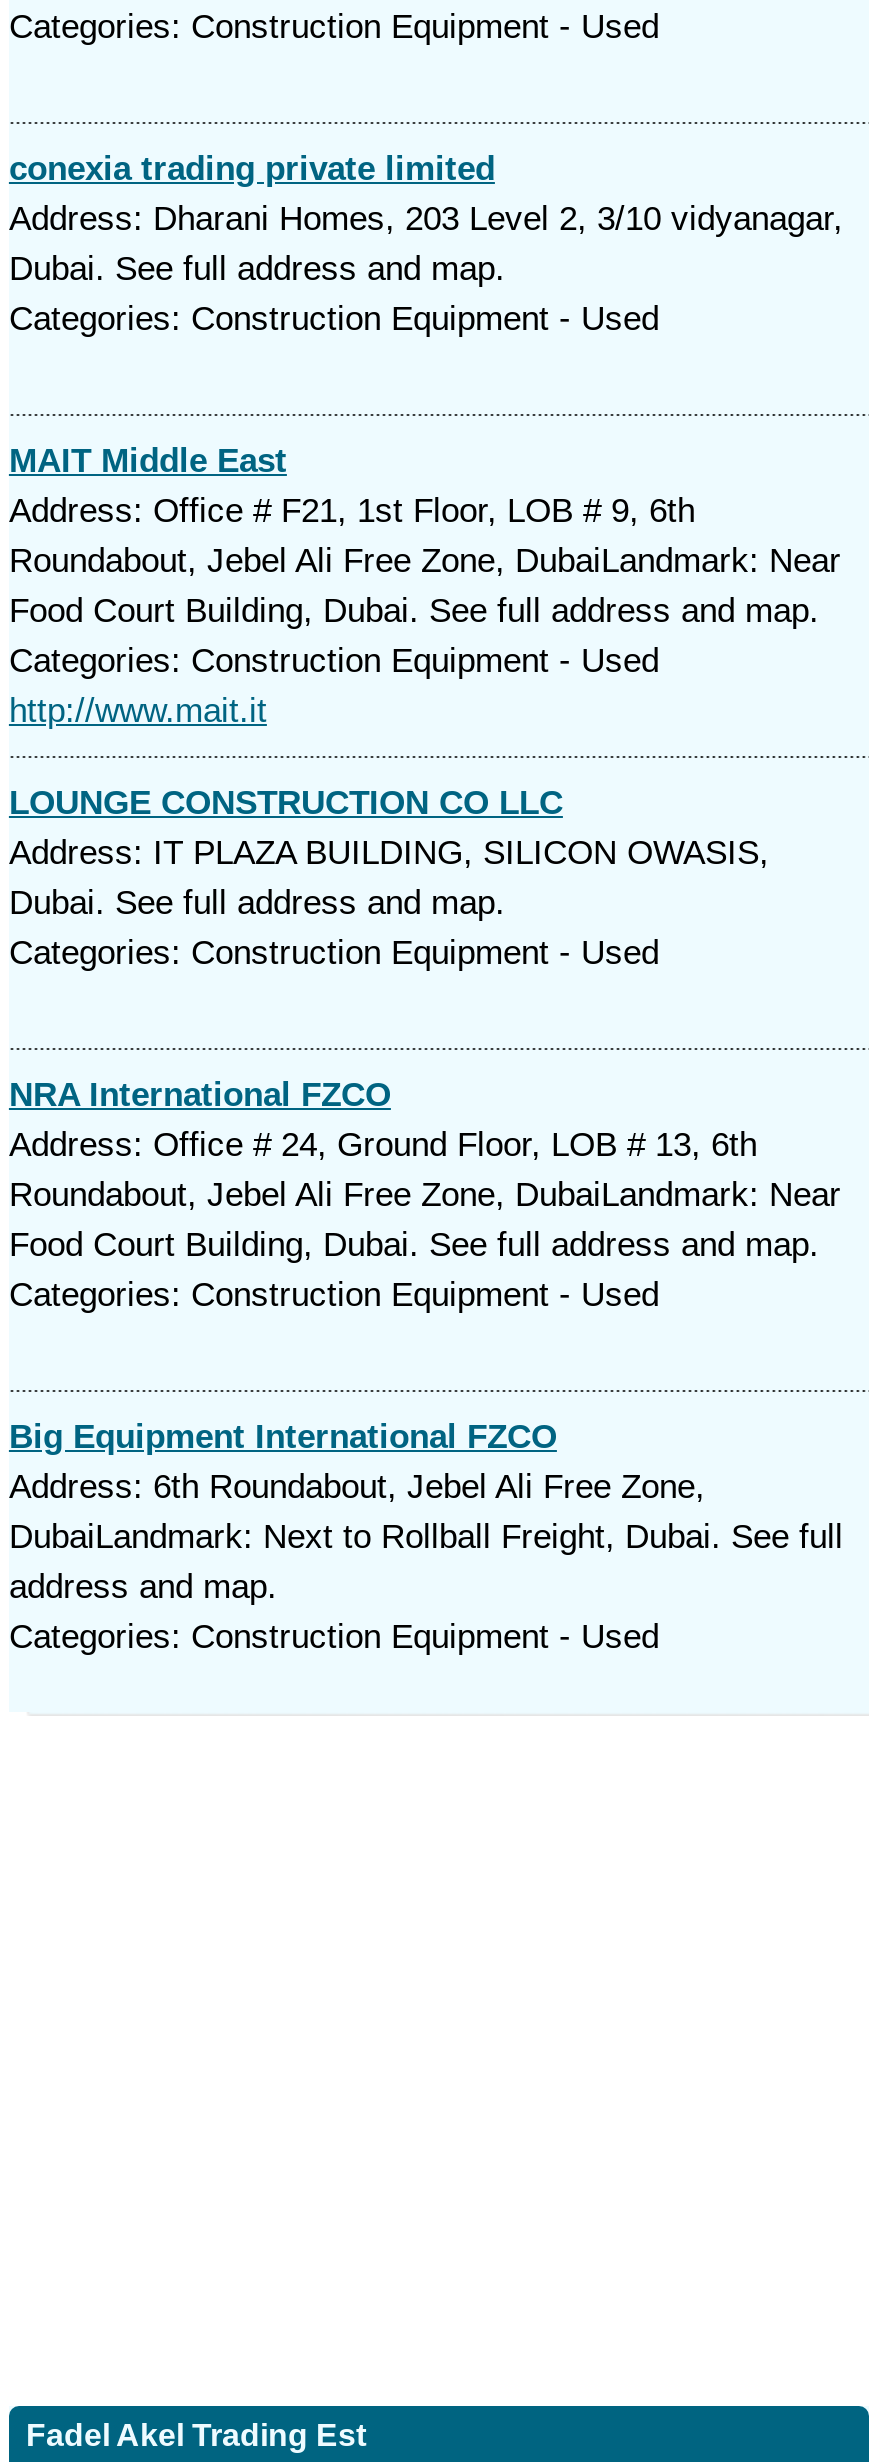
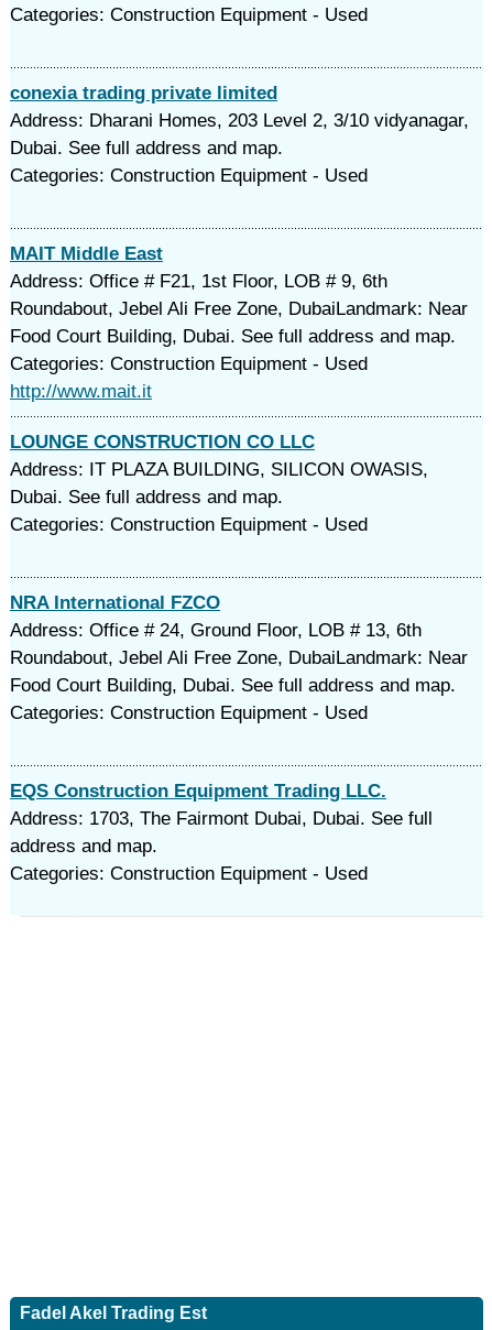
[9,1418,843,1556] Big Equipment International FZCO | Address: 6th Roundabout, Jebel Ali Free Zone, | DubaiLandmark: Next to Rollball Freight, Dubai. See full -> [10,781,433,829] EQS Construction Equipment Trading LLC. | Address: 1703, The Fairmont Dubai, Dubai. See full

